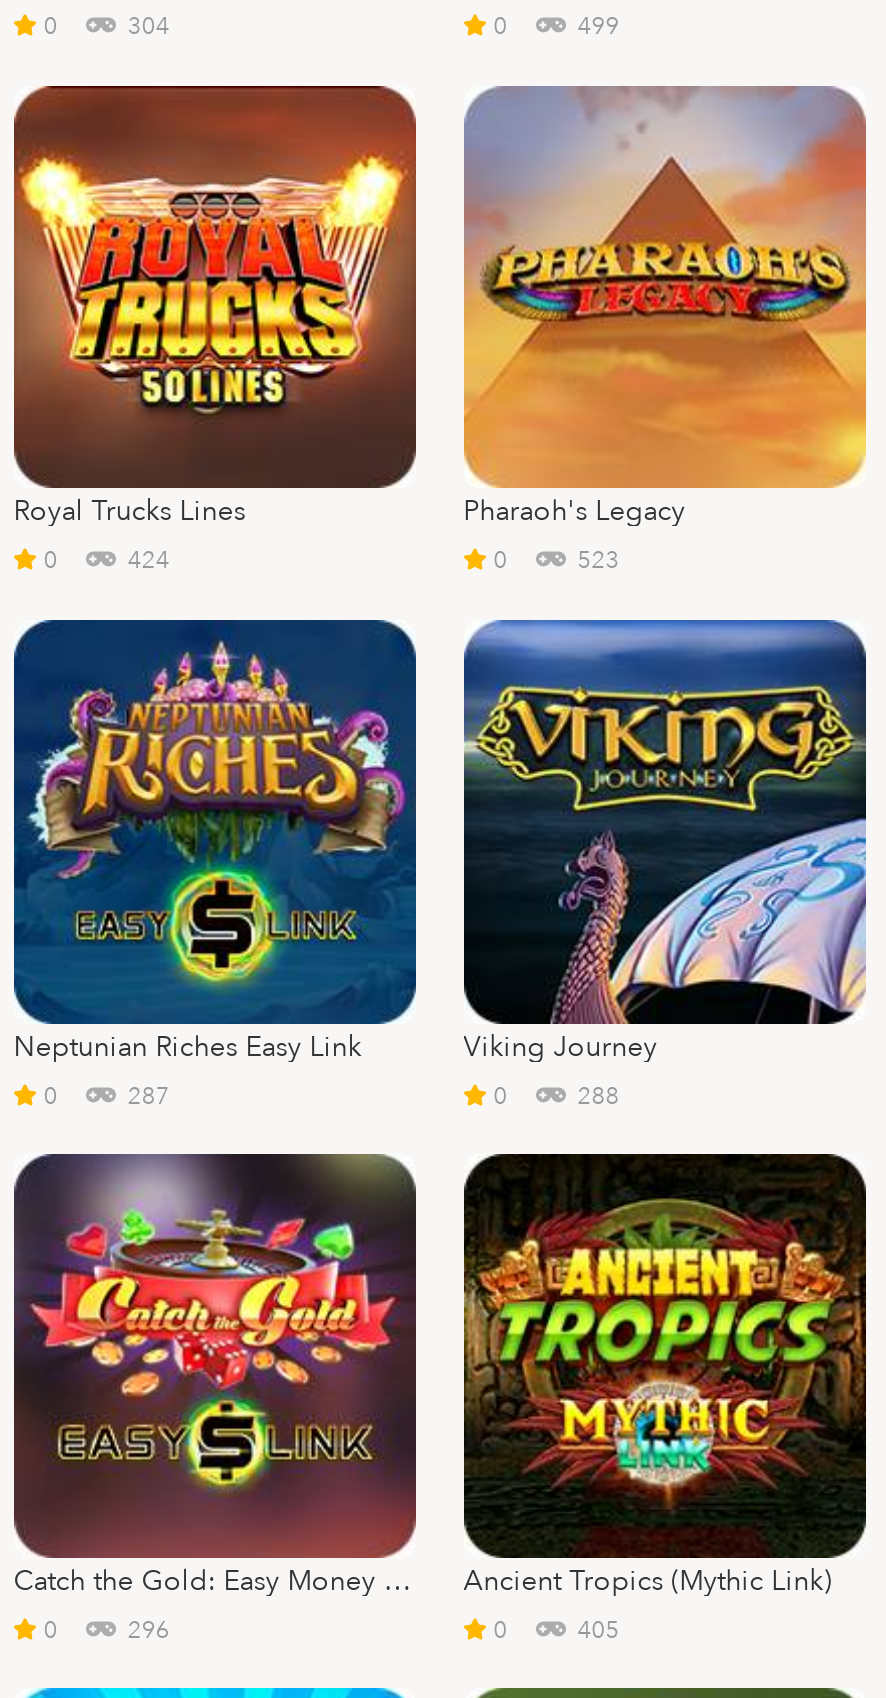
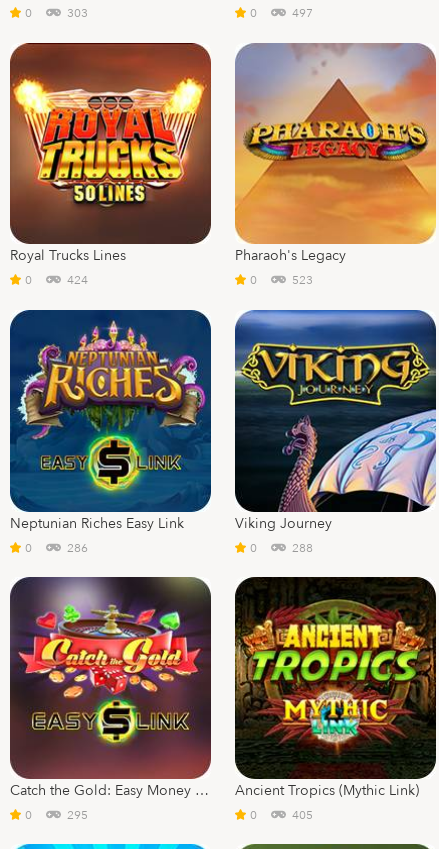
[128,10,170,42] 304 -> [67,5,88,21] 303
[577,10,619,42] 499 -> [292,5,313,21] 497
[128,1079,170,1111] 287 -> [67,540,88,556] 286
[128,1614,170,1646] 296 -> [67,807,88,823] 295

